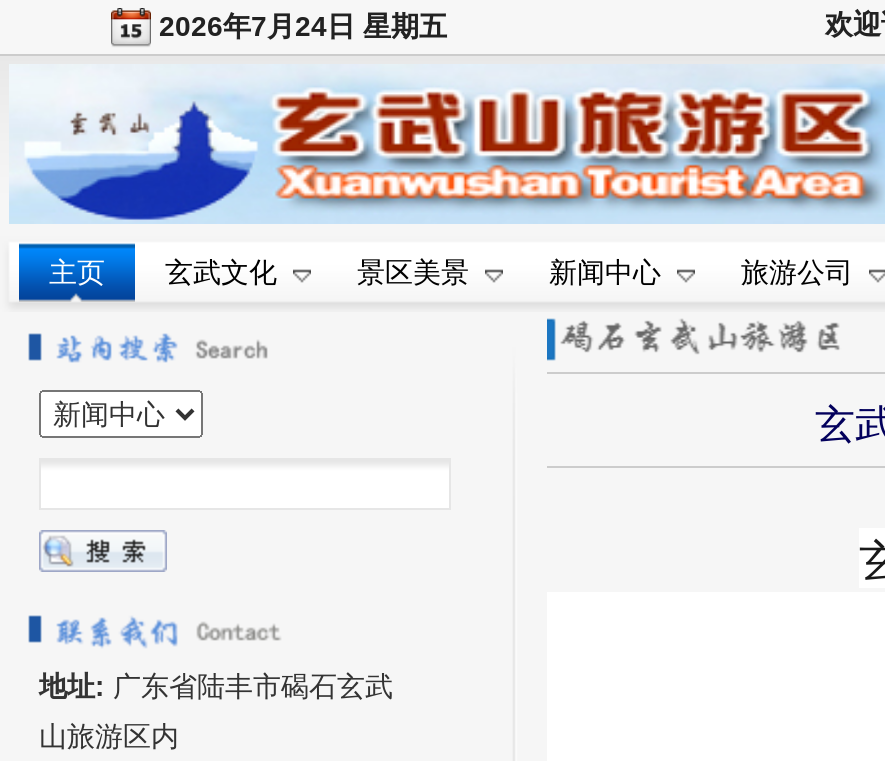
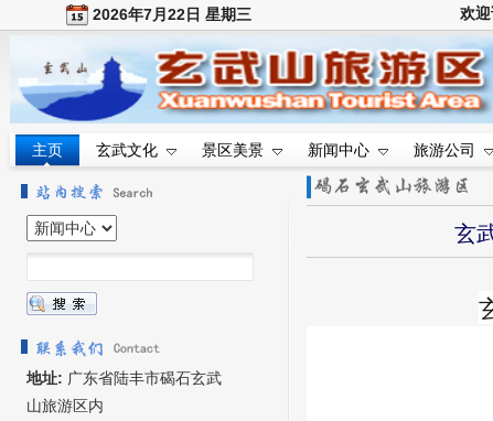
[159,10,447,42] 2026年7月24日 星期五 -> [93,6,251,23] 2026年7月22日 星期三

